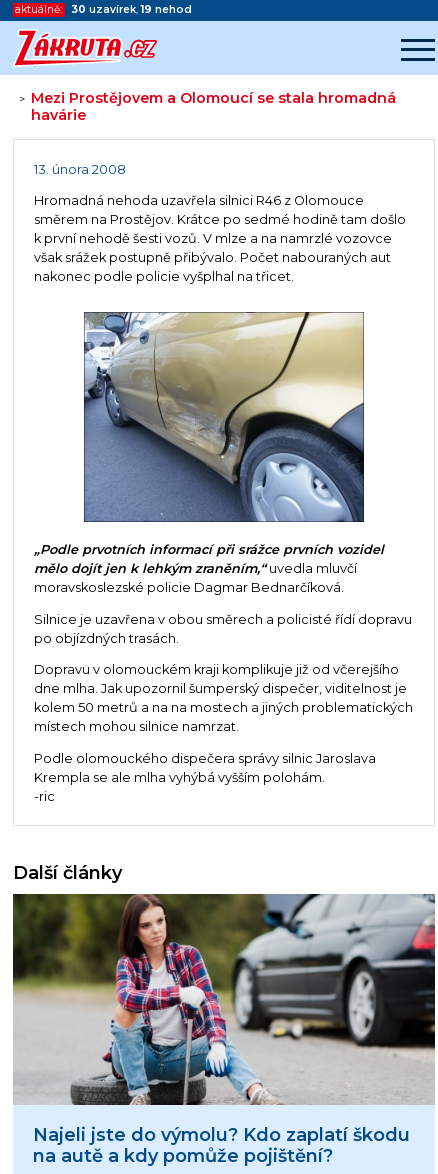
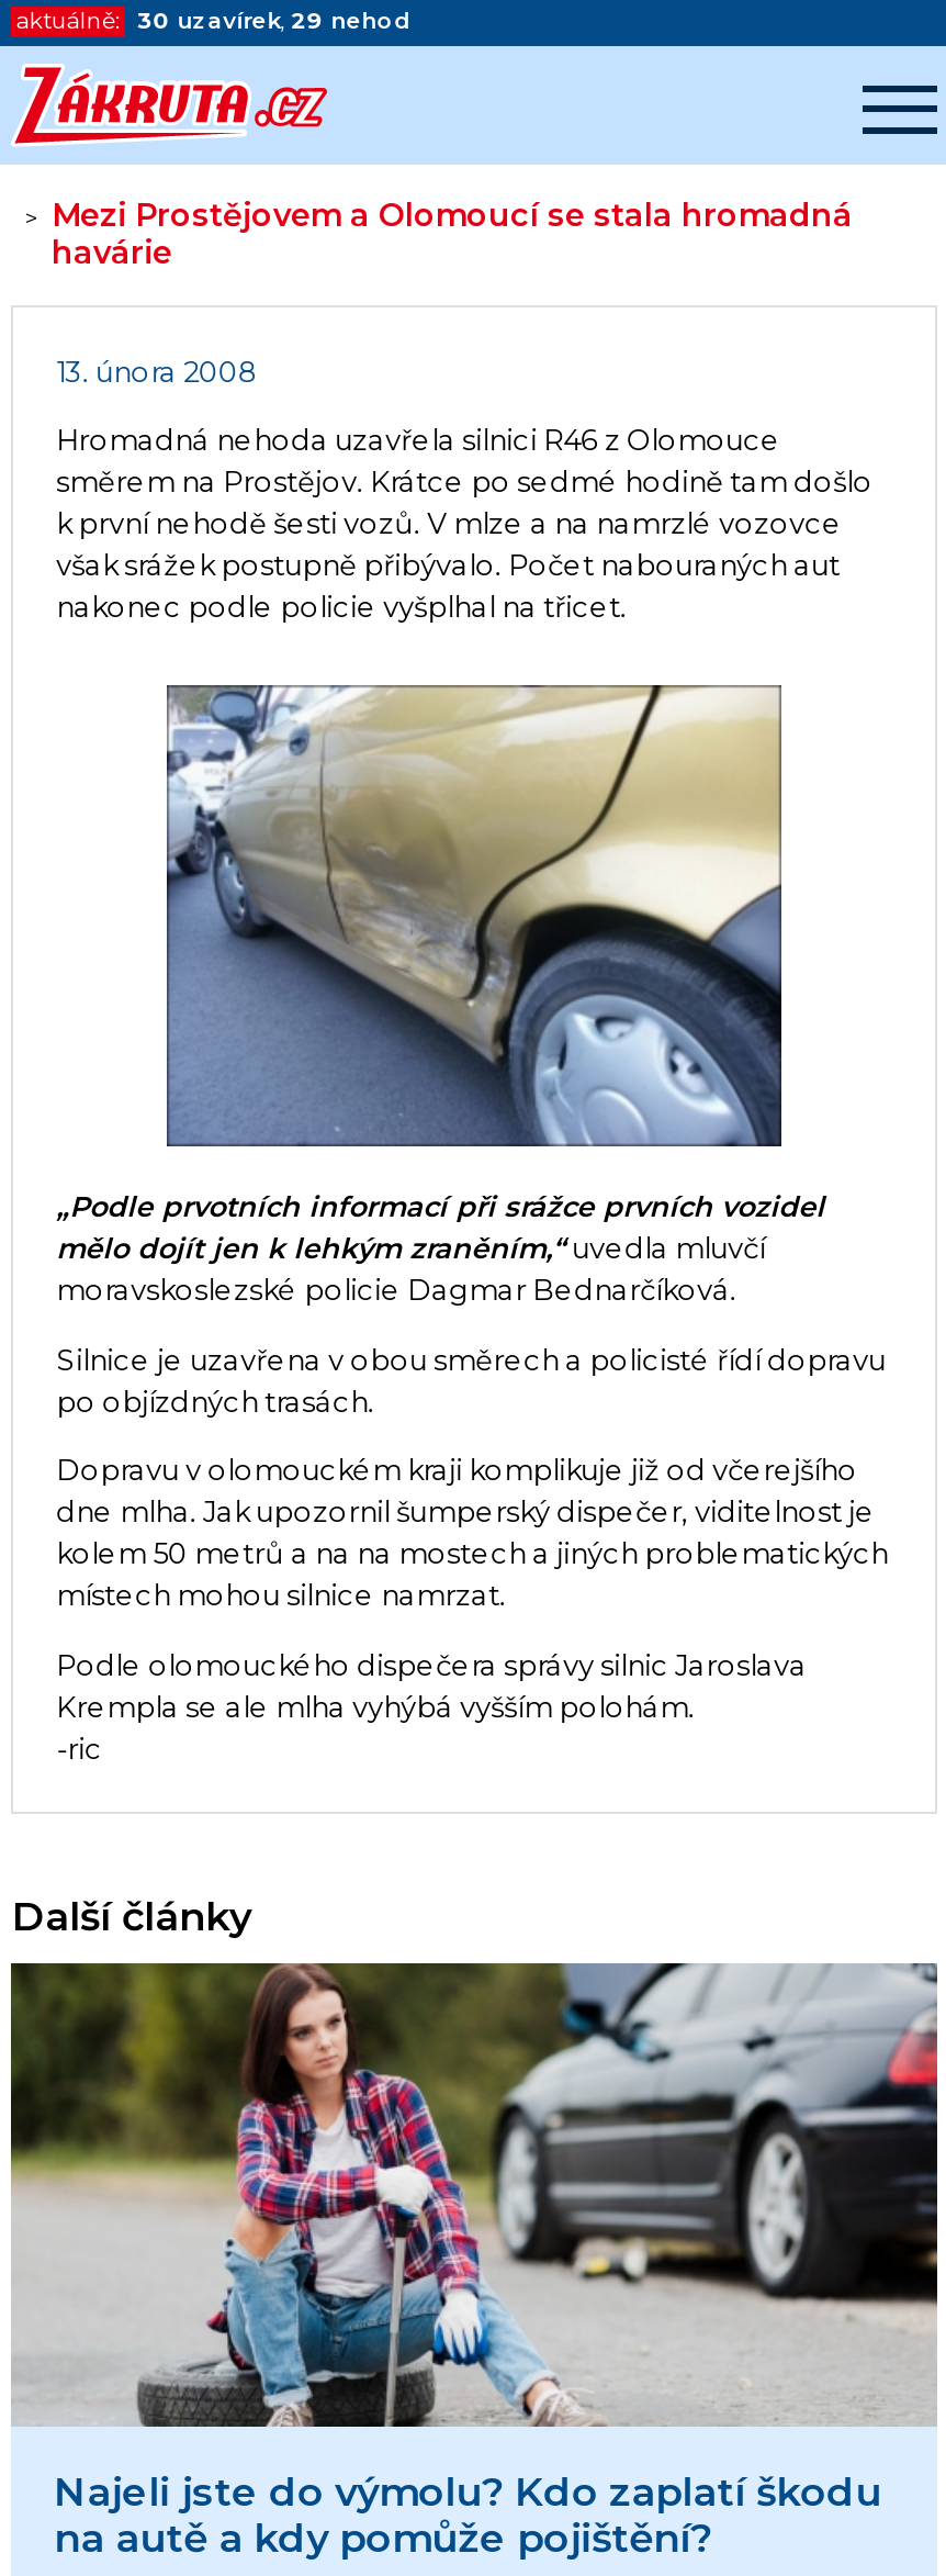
[71,3,192,16] 30 uzavírek, 19 nehod -> [137,7,412,35] 30 uzavírek, 29 nehod

